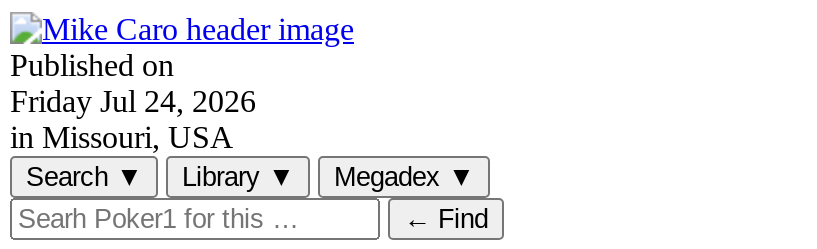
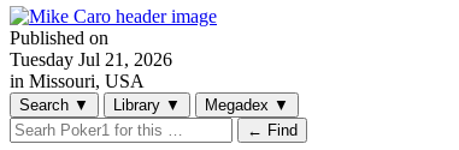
[10,84,256,118] Friday Jul 24, 2026 -> [10,49,172,70] Tuesday Jul 21, 2026

